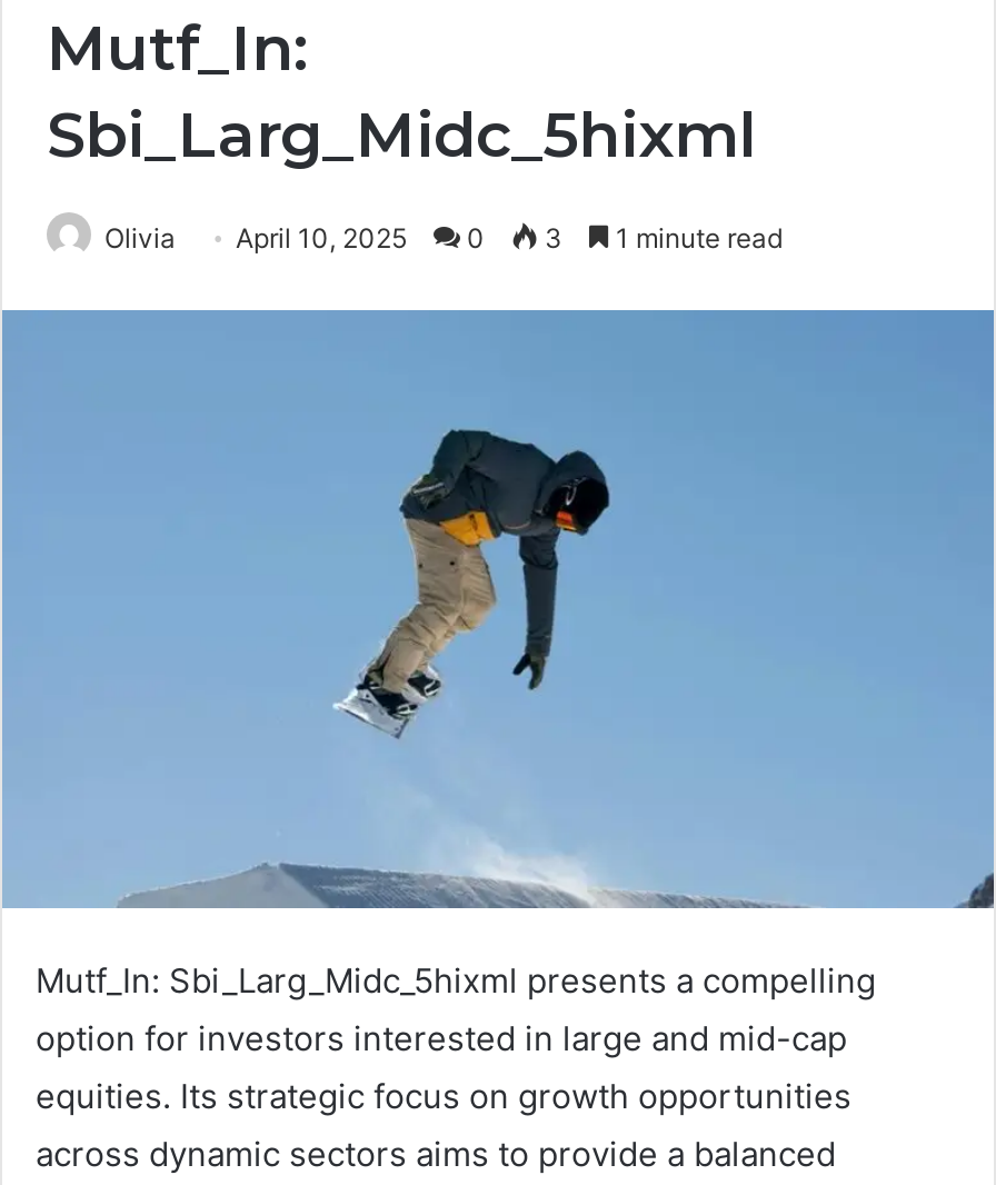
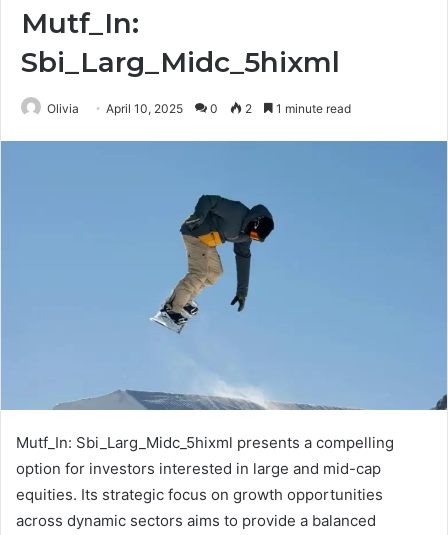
[104,221,783,255] Olivia April 10, 2025 0 3 1 minute read -> [47,101,351,116] Olivia April 10, 2025 0 2 1 minute read

